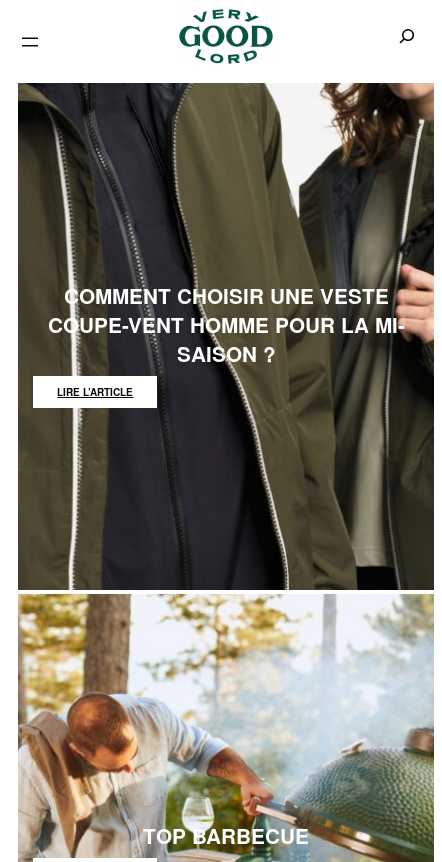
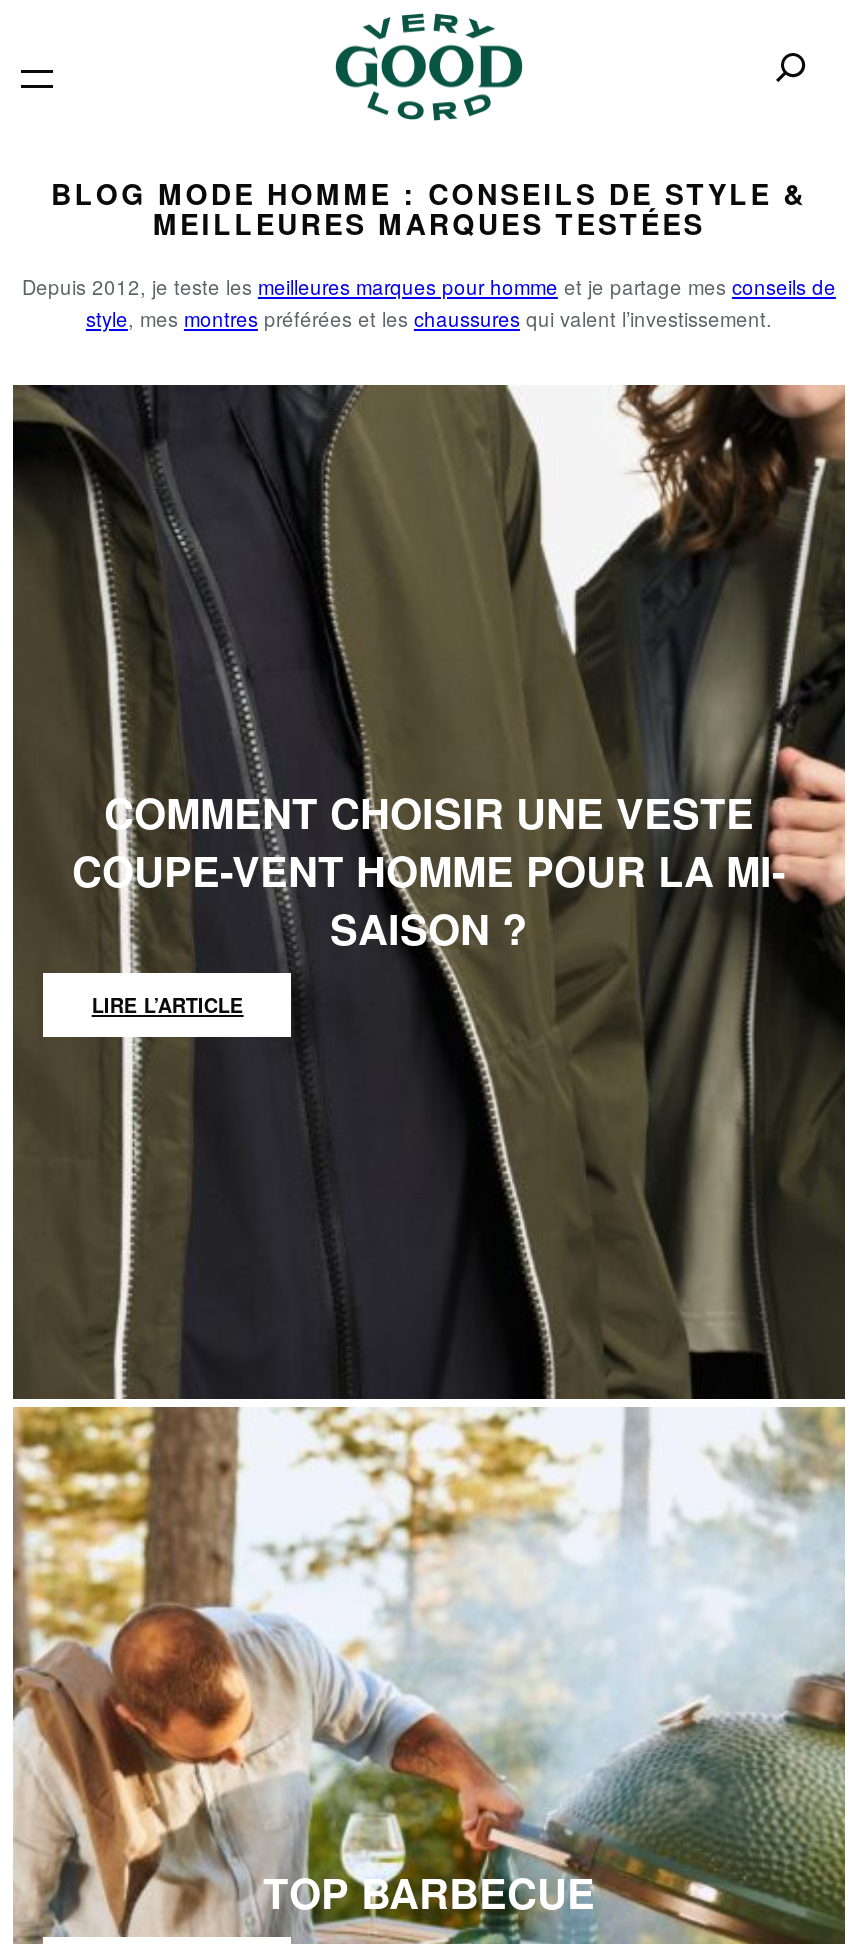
none -> [22,173,836,333] BLOG MODE HOMME : CONSEILS DE STYLE & | MEILLEURES MARQUES TESTÉES | Depuis 2012, je teste les meilleures marques pour homme et je partage mes conseils de | style, mes montres préférées et les chaussures qui valent l’investissement.

